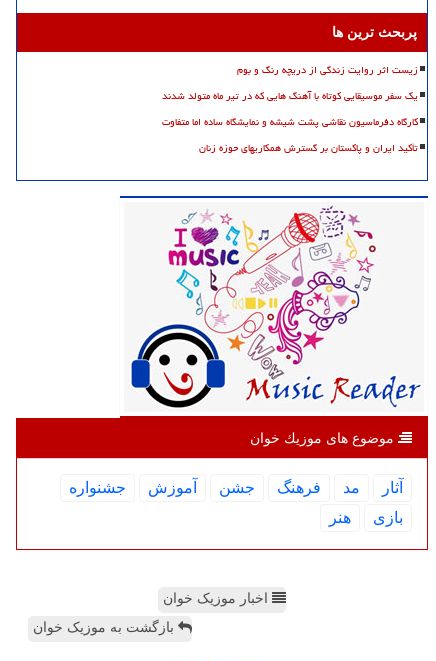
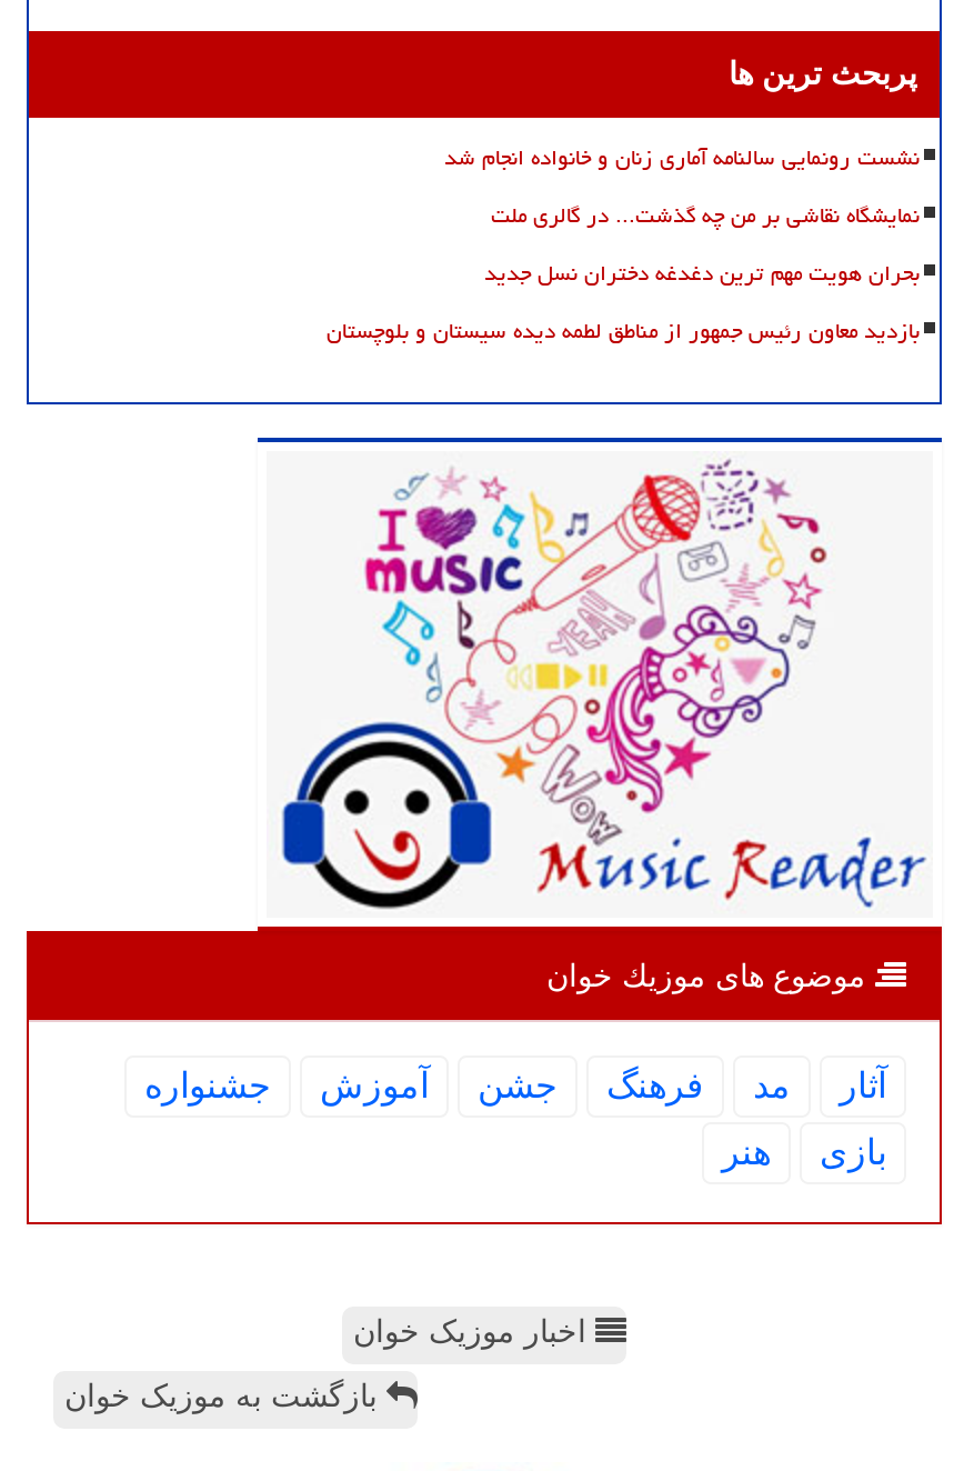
[162,60,418,158] زیست اثر روایت زندگی از دریچه رنگ و بوم | یک سفر موسیقایی کوتاه با آهنگ هایی که در تیر ماه متولد شدند | کارگاه دفرماسیون نقاشی پشت شیشه و نمایشگاه ساده اما متفاوت | تأکید ایران و پاکستان بر گسترش همکاریهای حوزه زنان -> [327,135,920,353] نشست رونمایی سالنامه آماری زنان و خانواده انجام شد | نمایشگاه نقاشی بر من چه گذشت... در گالری ملت | بحران هویت مهم ترین دغدغه دختران نسل جدید | بازدید معاون رئیس جمهور از مناطق لطمه دیده سیستان و بلوچستان

